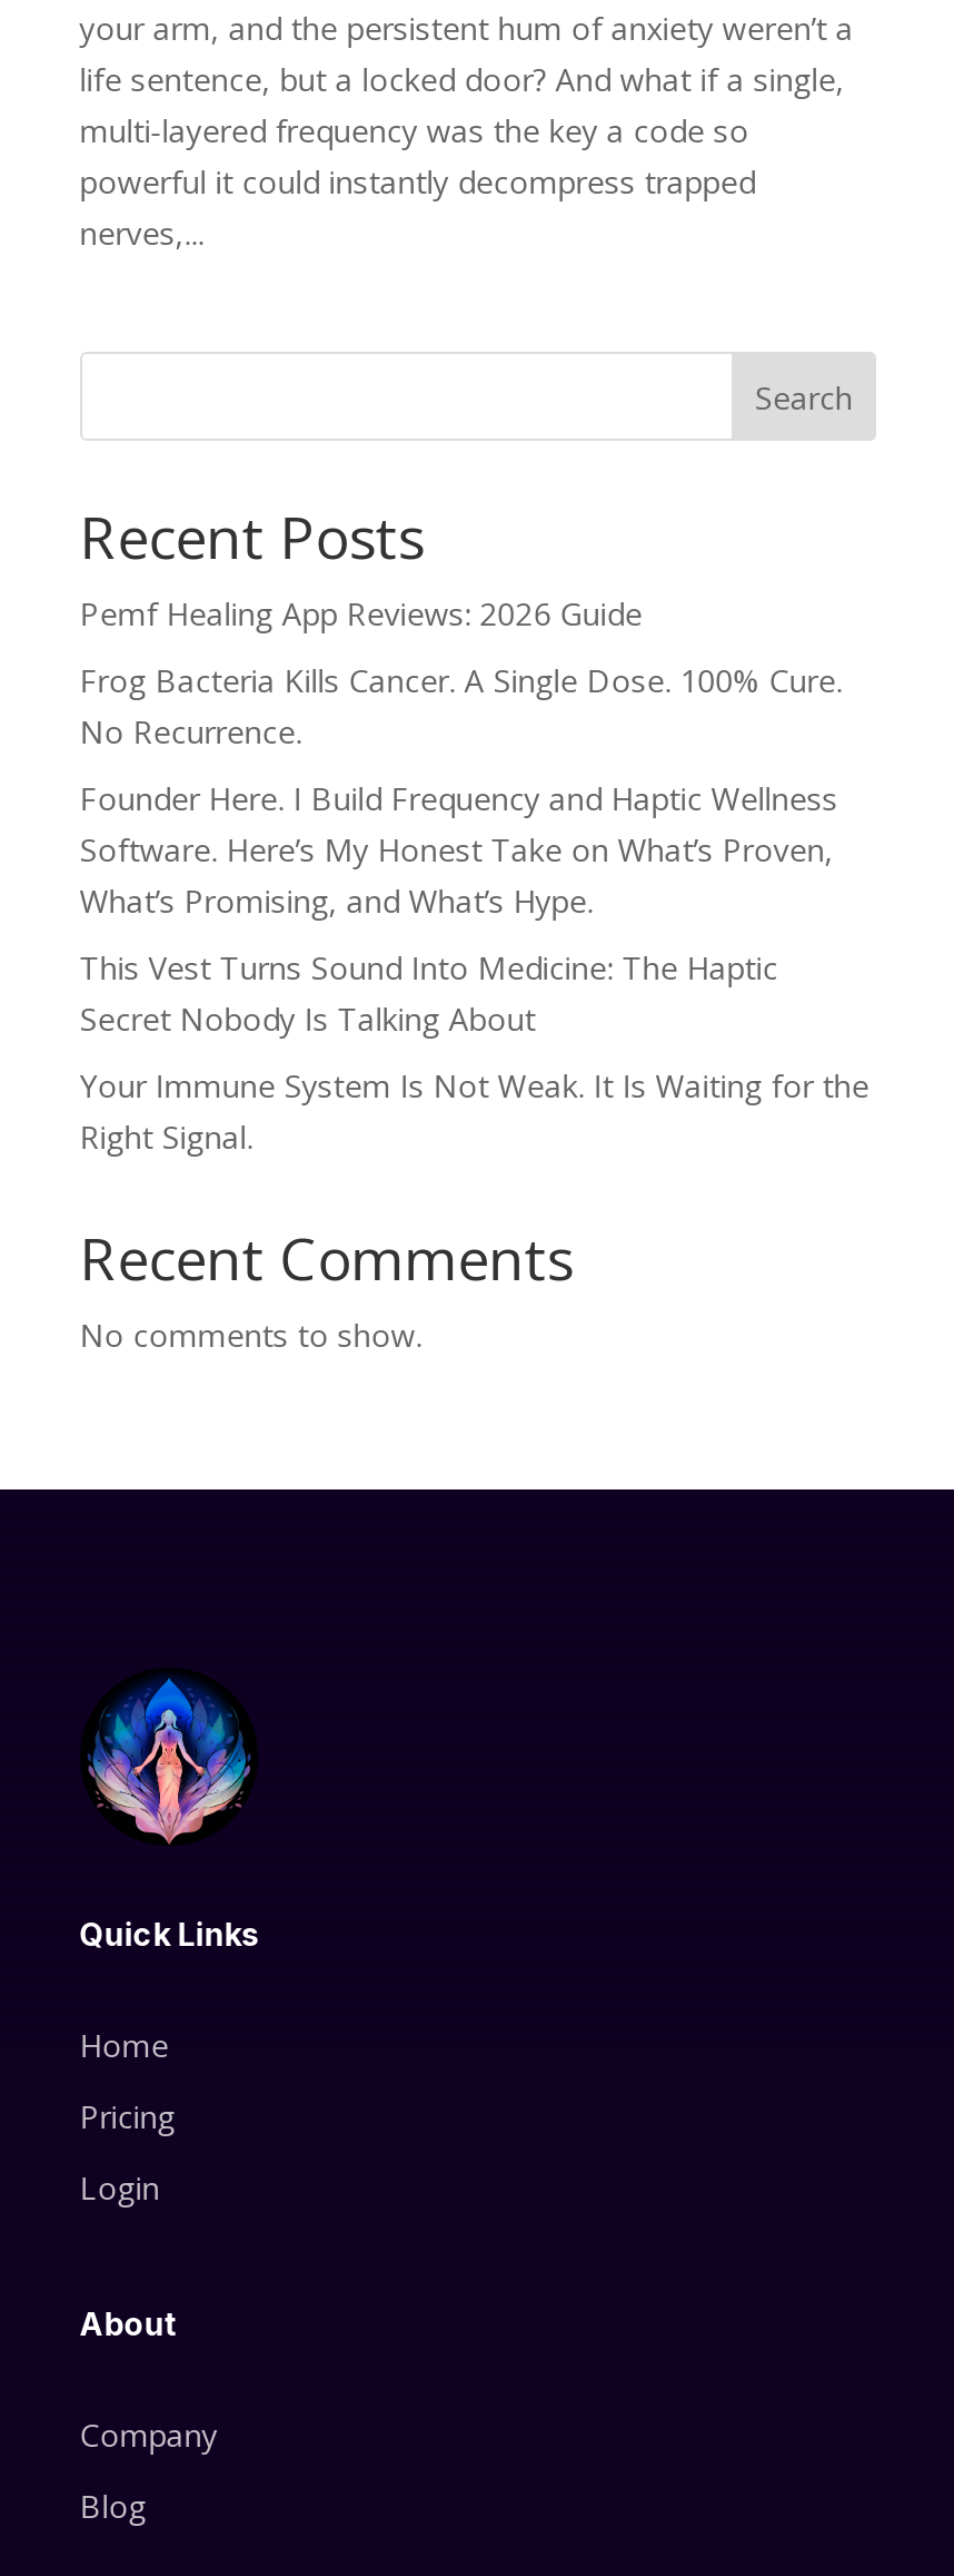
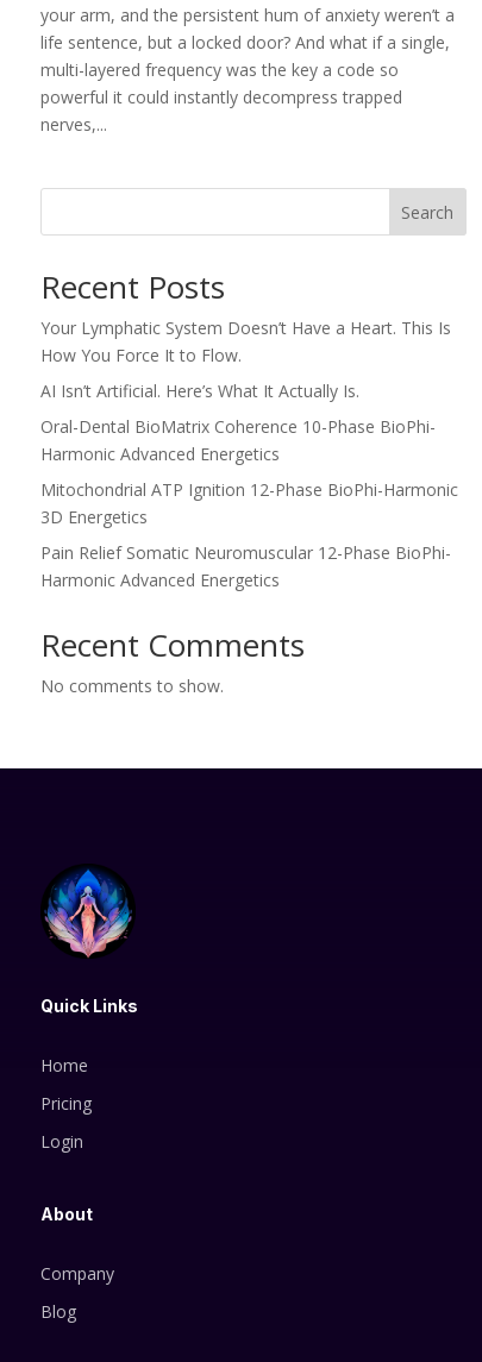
[80,592,642,635] Pemf Healing App Reviews: 2026 Guide -> [40,316,451,366] Your Lymphatic System Doesn’t Have a Heart. This Is | How You Force It to Flow.
[80,659,842,753] Frog Bacteria Kills Cancer. A Single Dose. 100% Cure. | No Recurrence. -> [40,379,359,402] AI Isn’t Artificial. Here’s What It Actually Is.
[80,777,838,922] Founder Here. I Build Frequency and Haptic Wellness | Software. Here’s My Honest Take on What’s Proven, | What’s Promising, and What’s Hype. -> [40,415,435,465] Oral-Dental BioMatrix Coherence 10-Phase BioPhi- | Harmonic Advanced Energetics
[80,946,778,1040] This Vest Turns Sound Into Medicine: The Haptic | Secret Nobody Is Talking About -> [40,478,458,528] Mitochondrial ATP Ignition 12-Phase BioPhi-Harmonic | 3D Energetics
[80,1064,869,1158] Your Immune System Is Not Weak. It Is Waiting for the | Right Signal. -> [40,541,451,591] Pain Relief Somatic Neuromuscular 12-Phase BioPhi- | Harmonic Advanced Energetics

